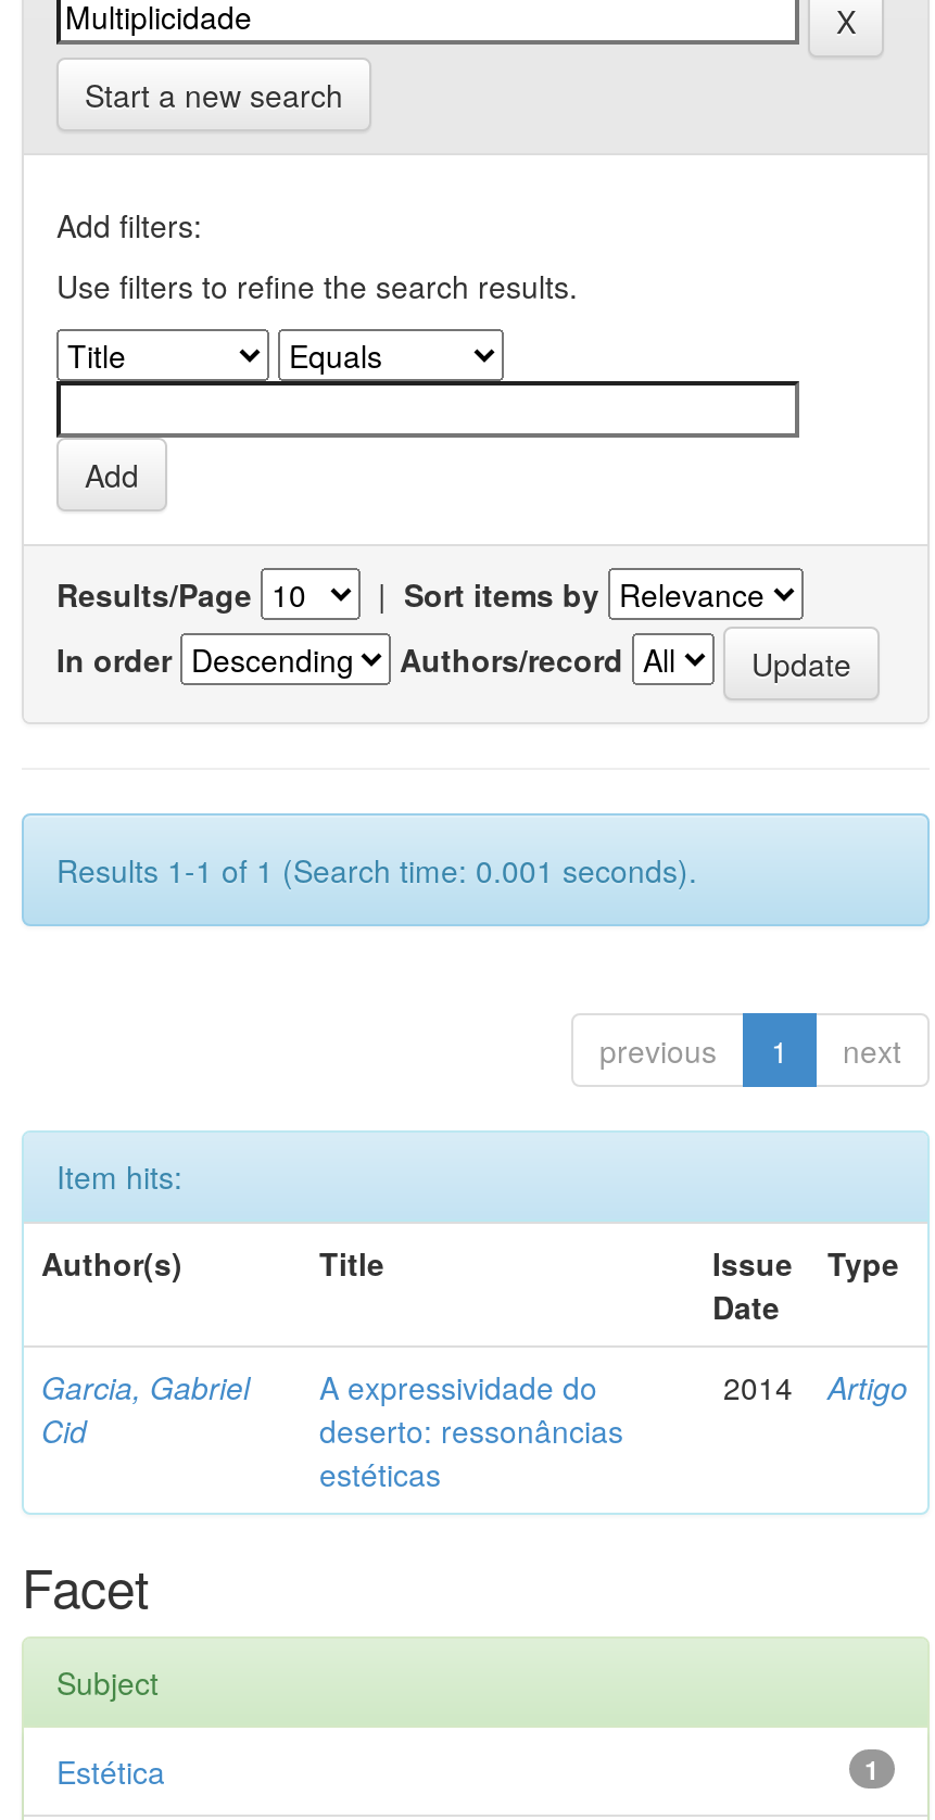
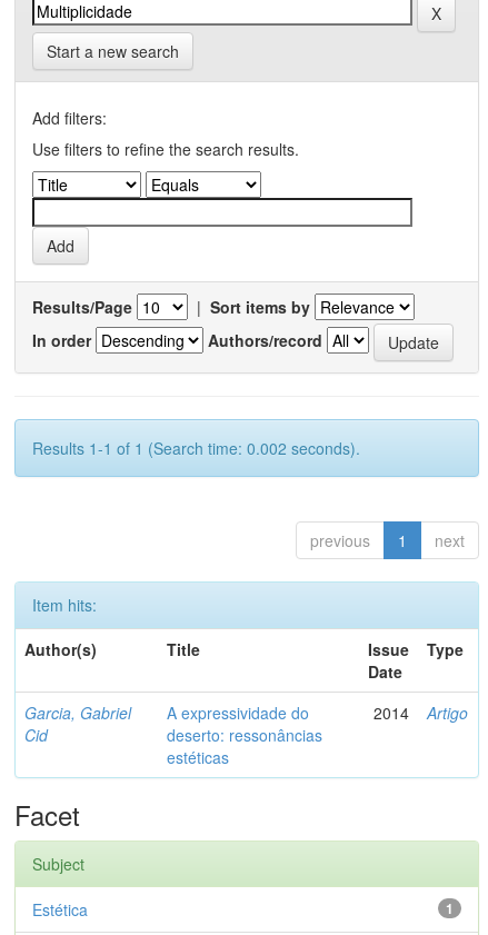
[56,848,697,892] Results 1-1 of 1 (Search time: 0.001 seconds). -> [32,437,360,459] Results 1-1 of 1 (Search time: 0.002 seconds).

